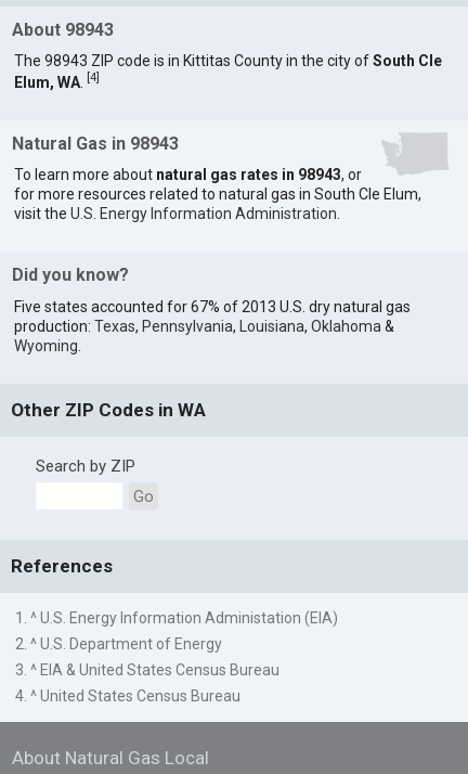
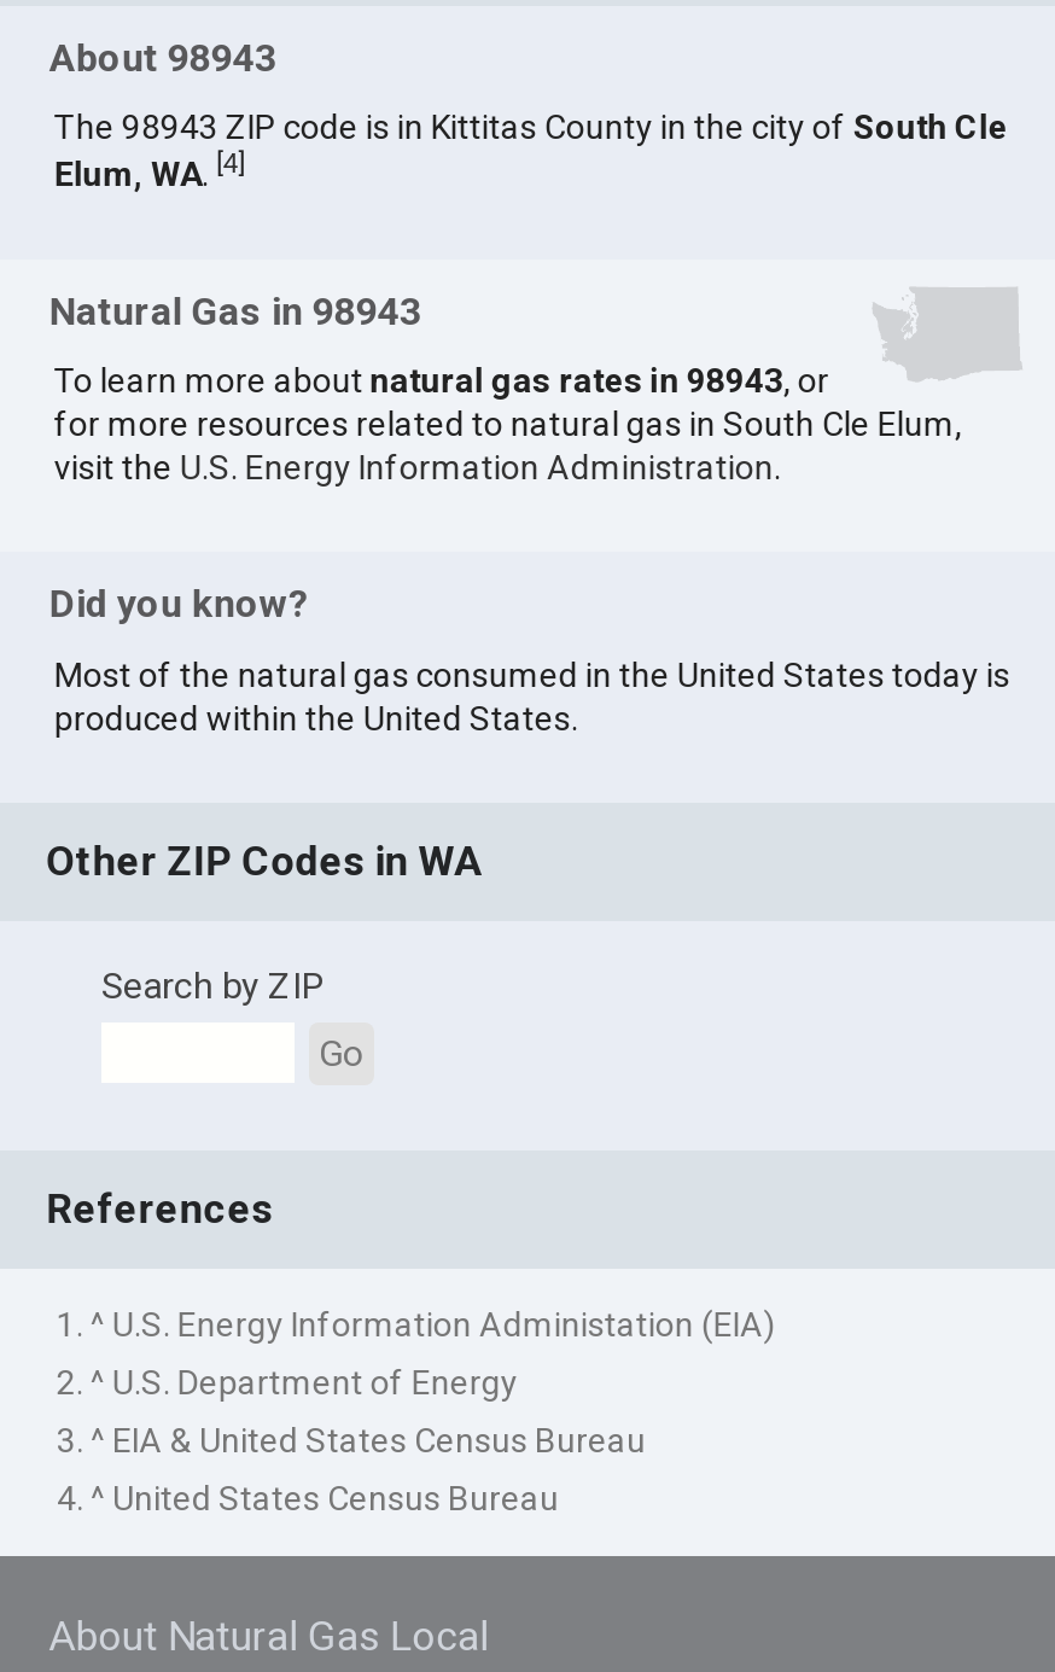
[15,298,411,354] Five states accounted for 67% of 2013 U.S. dry natural gas | production: Texas, Pennsylvania, Louisiana, Oklahoma & | Wyoming. -> [54,654,1010,736] Most of the natural gas consumed in the United States today is | produced within the United States.

